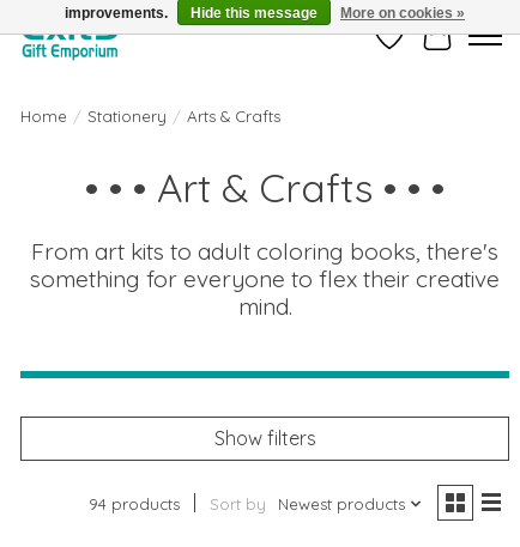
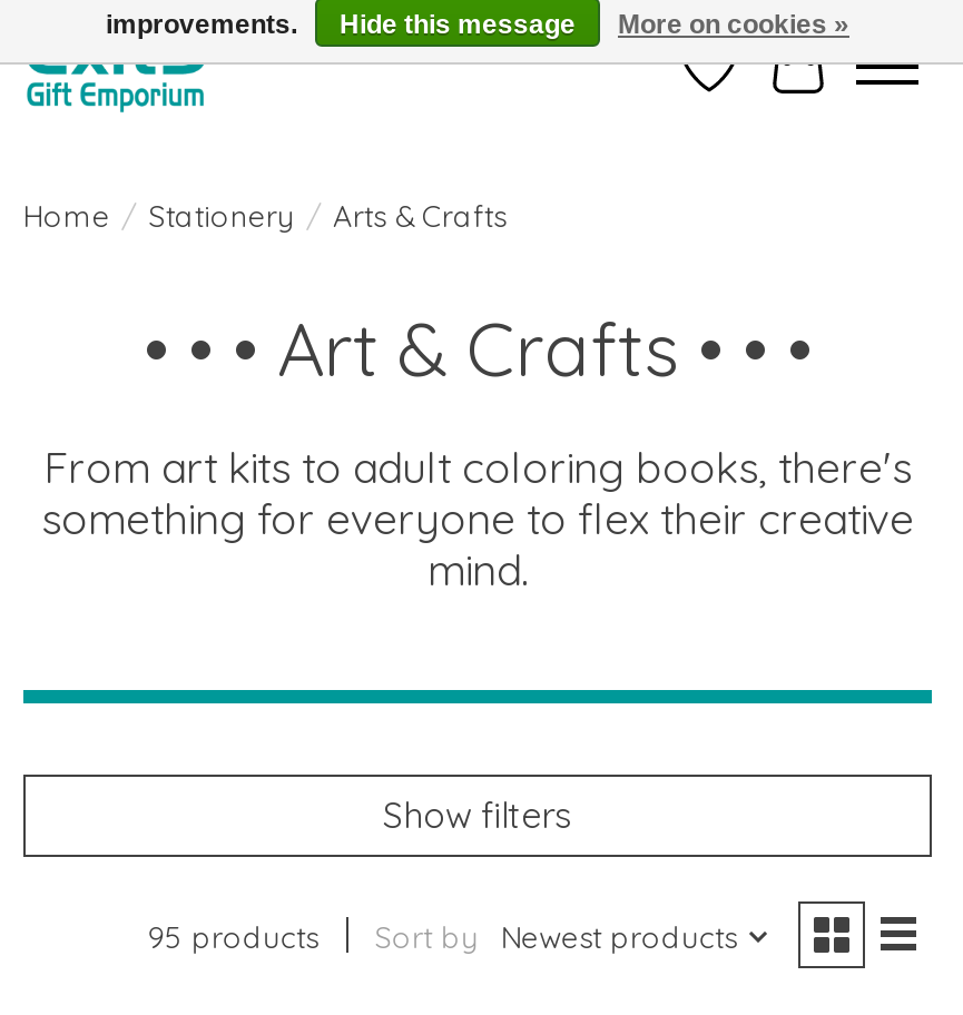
[88,495,405,514] 94 products Sort by Newest products -> [147,920,737,956] 95 products Sort by Newest products

